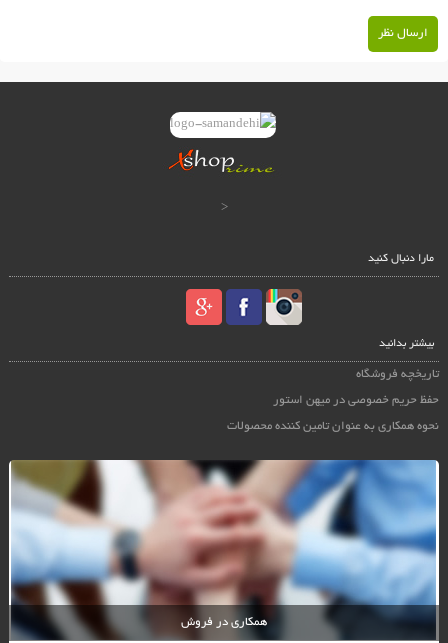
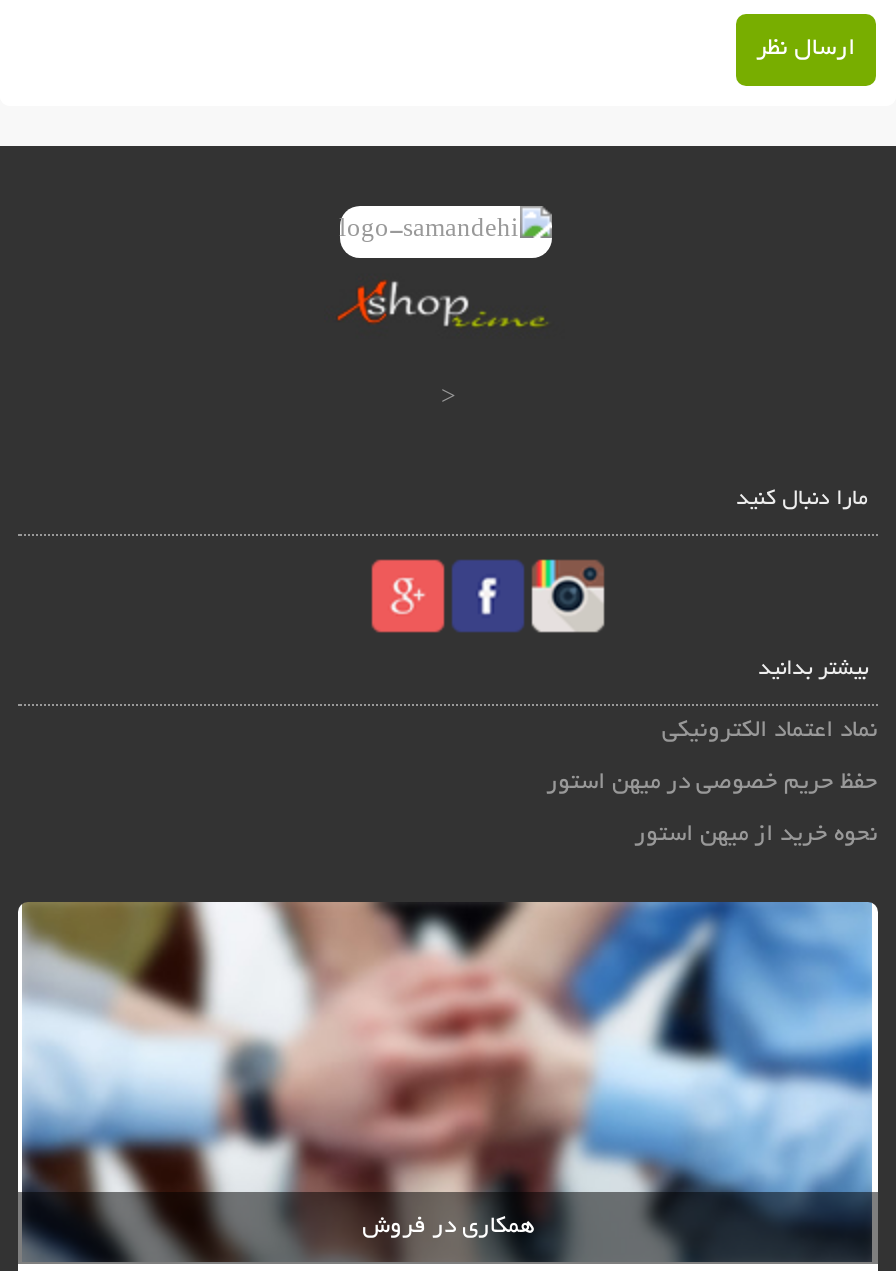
[356,368,439,381] تاریخچه فروشگاه -> [662,717,878,743] نماد اعتماد الکترونیکی
[227,420,439,433] نحوه همکاری به عنوان تامین کننده محصولات -> [634,821,878,847] نحوه خرید از میهن استور

